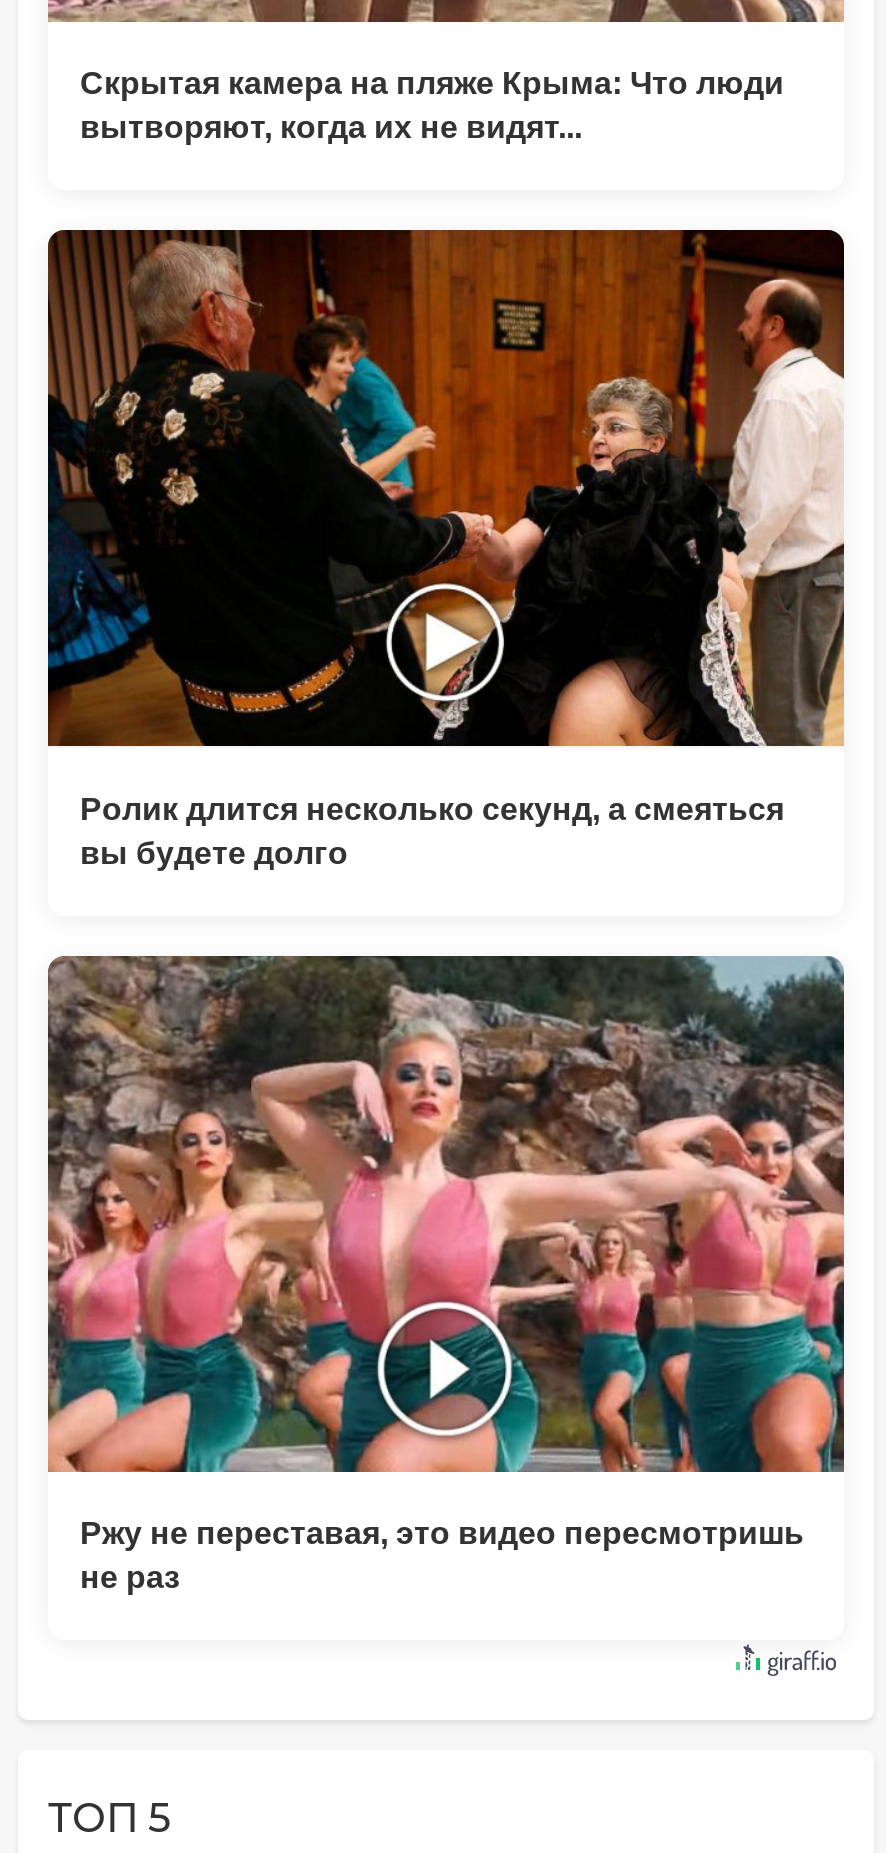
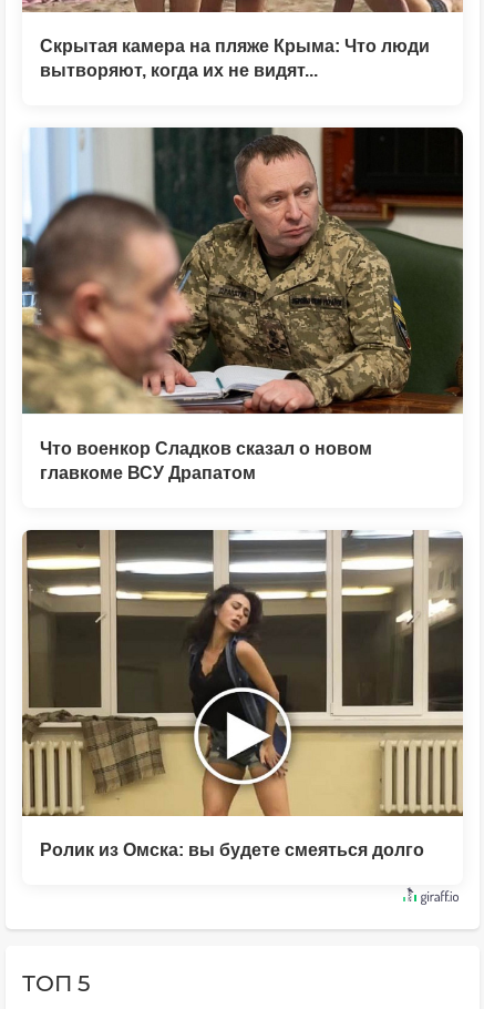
[46,228,846,869] [image] | Ролик длится несколько секунд, а смеяться | вы будете долго -> [21,126,464,482] [image] | Что военкор Сладков сказал о новом | главкоме ВСУ Драпатом
[48,954,846,1595] [image] | Ржу не переставая, это видео пересмотришь | не раз -> [21,530,464,860] [image] | Ролик из Омска: вы будете смеяться долго

